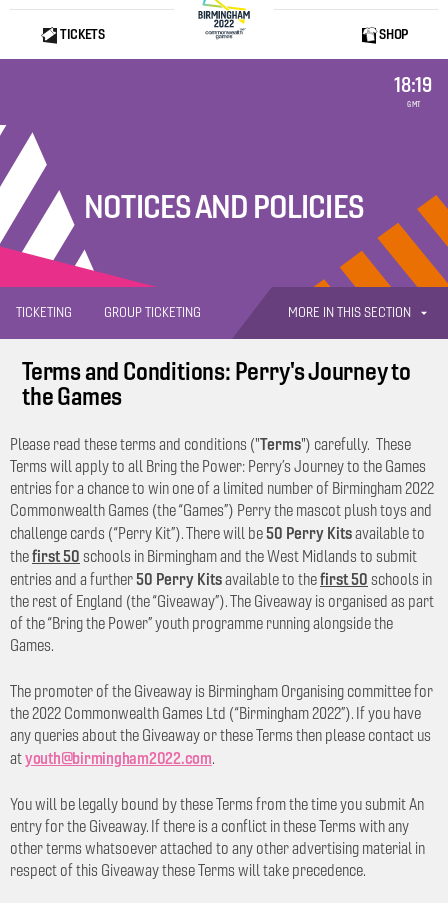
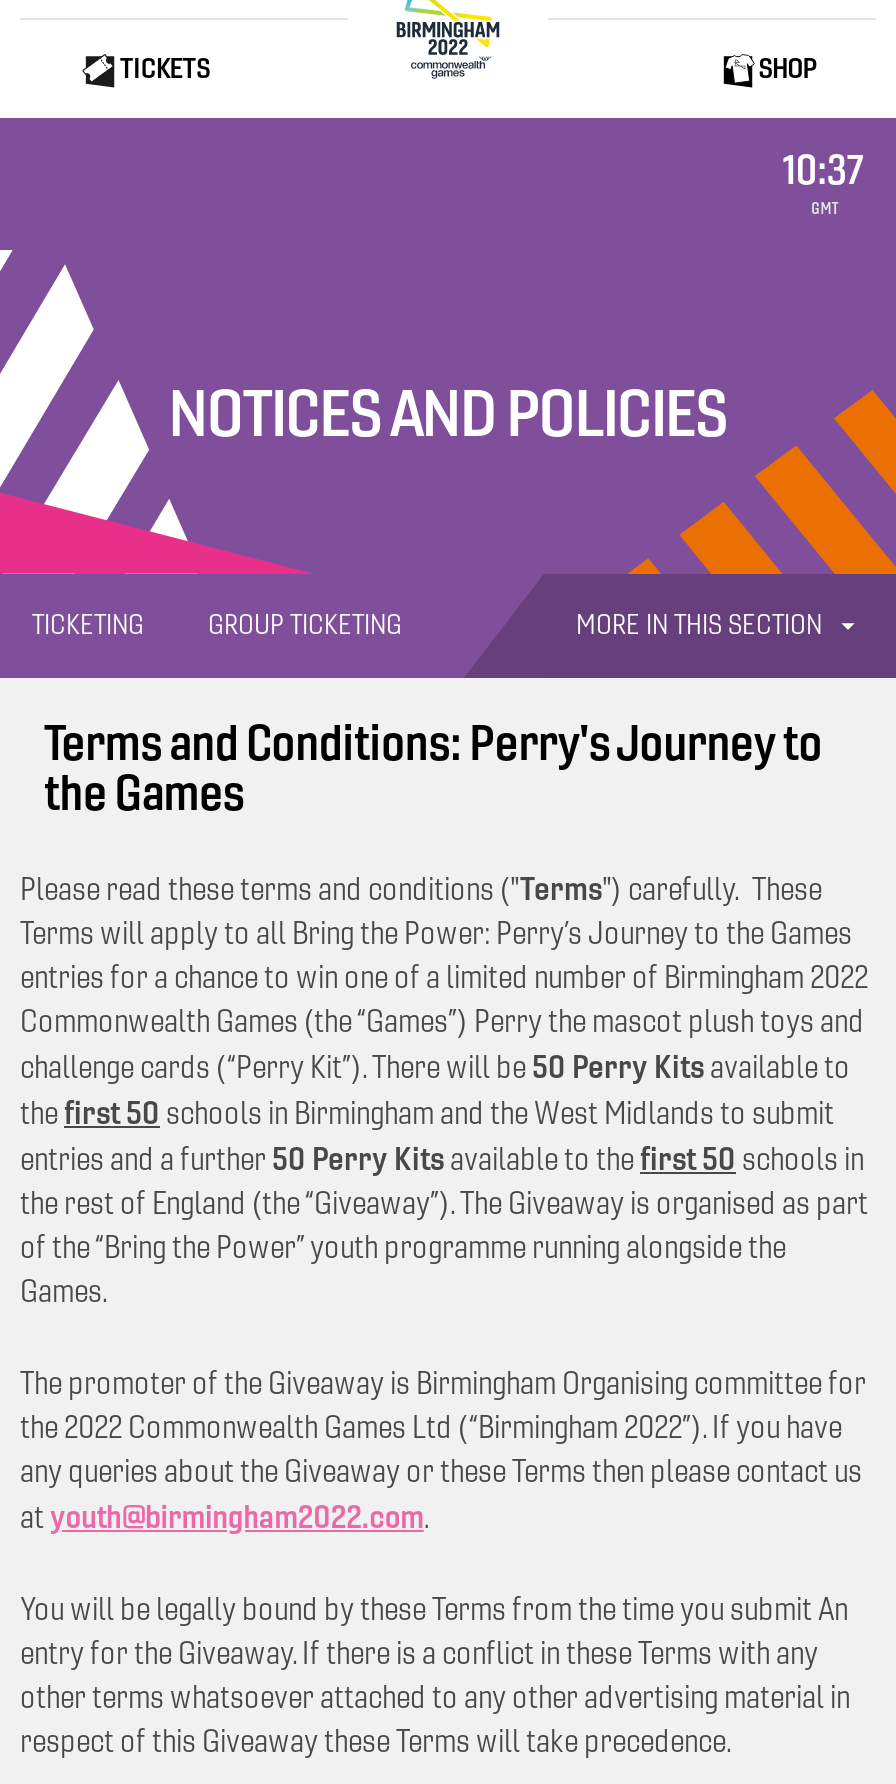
[394,72,432,97] 18:19 -> [782,144,864,194] 10:37

